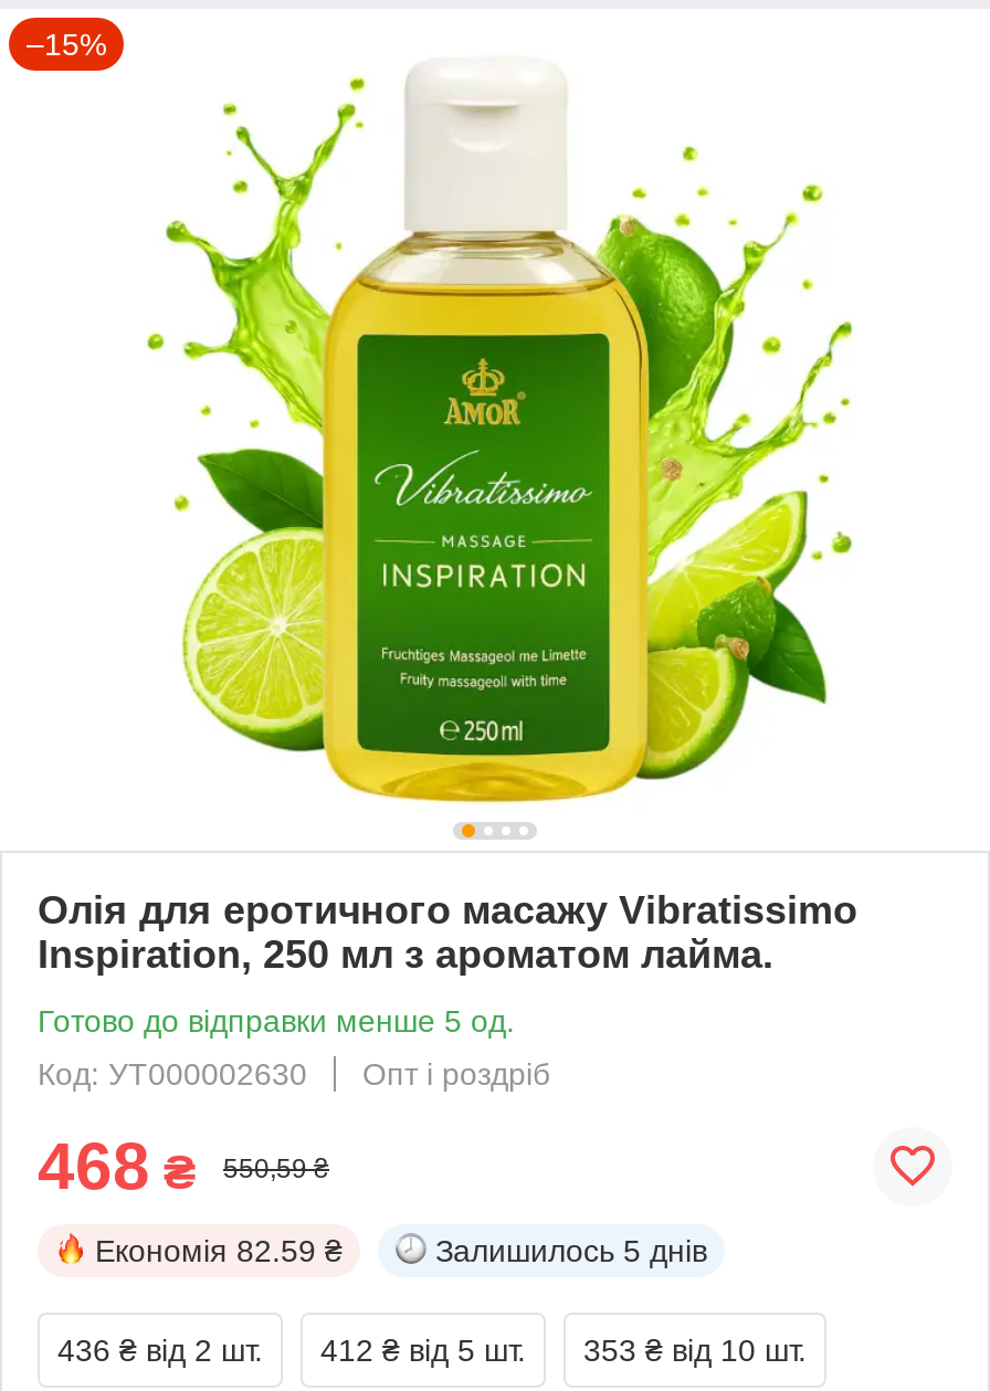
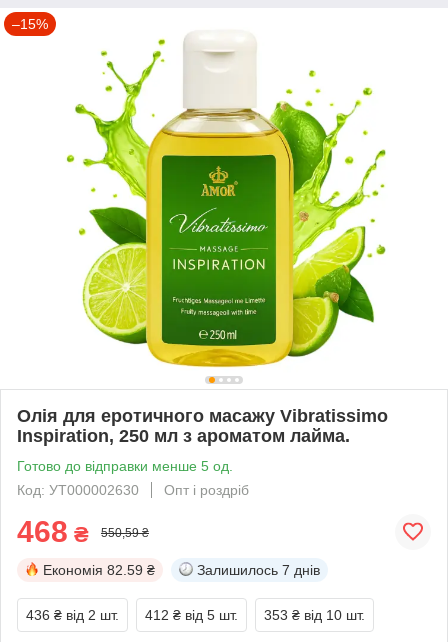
[435,1233,707,1268] Залишилось 5 днів -> [197,562,320,578] Залишилось 7 днів

